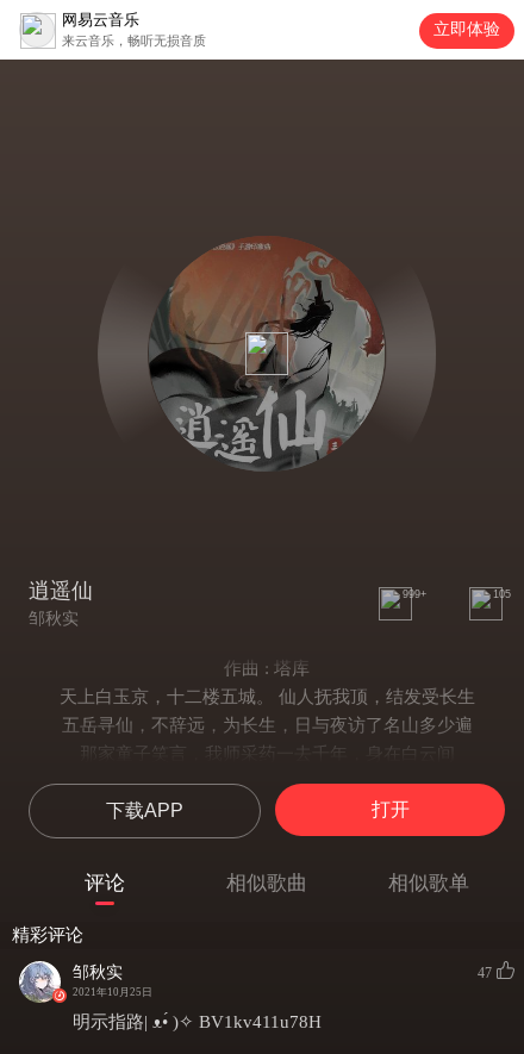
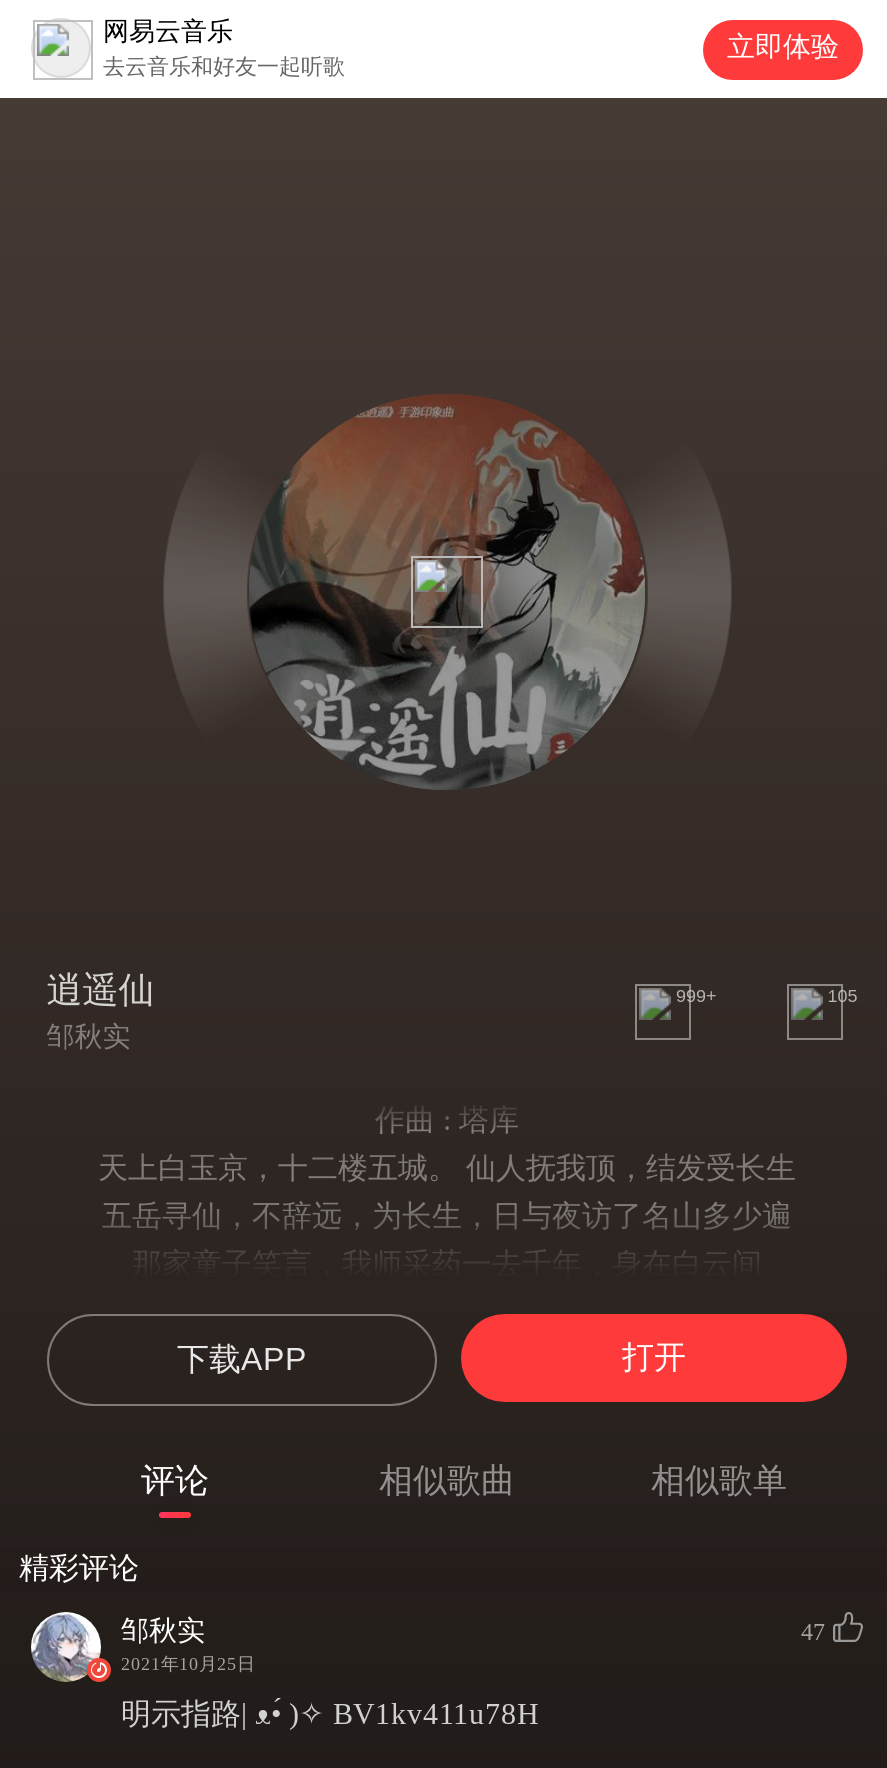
[62,33,206,48] 来云音乐，畅听无损音质 -> [103,54,345,78] 去云音乐和好友一起听歌

